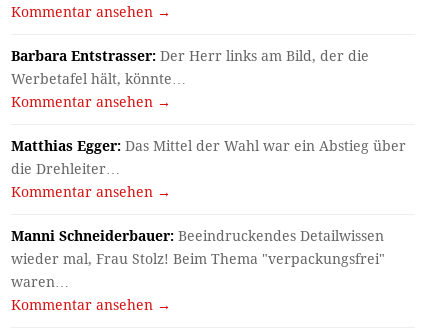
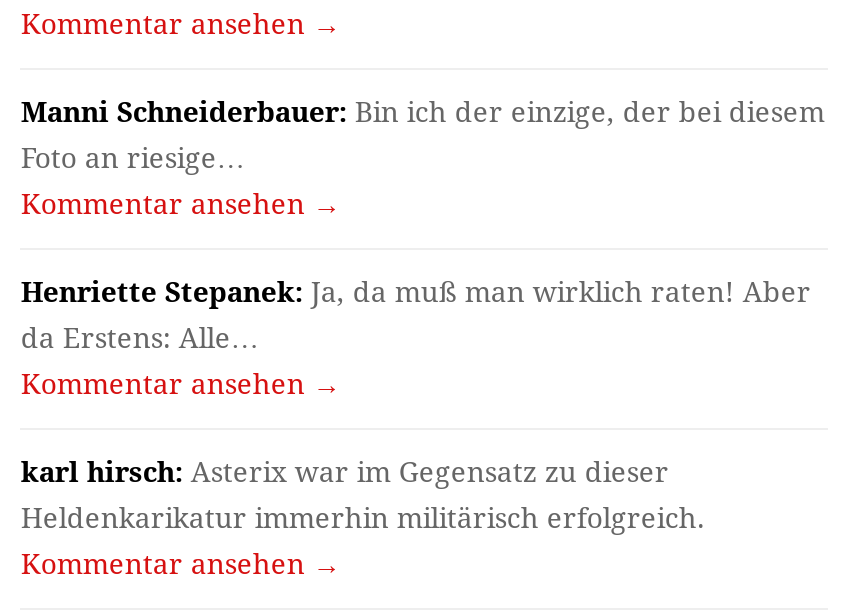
[11,48,369,87] Barbara Entstrasser: Der Herr links am Bild, der die | Werbetafel hält, könnte… -> [21,95,825,173] Manni Schneiderbauer: Bin ich der einzige, der bei diesem | Foto an riesige…
[11,138,406,177] Matthias Egger: Das Mittel der Wahl war ein Abstieg über | die Drehleiter… -> [21,275,811,353] Henriette Stepanek: Ja, da muß man wirklich raten! Aber | da Erstens: Alle…
[11,228,385,290] Manni Schneiderbauer: Beeindruckendes Detailwissen | wieder mal, Frau Stolz! Beim Thema "verpackungsfrei" | waren… -> [21,455,705,533] karl hirsch: Asterix war im Gegensatz zu dieser | Heldenkarikatur immerhin militärisch erfolgreich.

